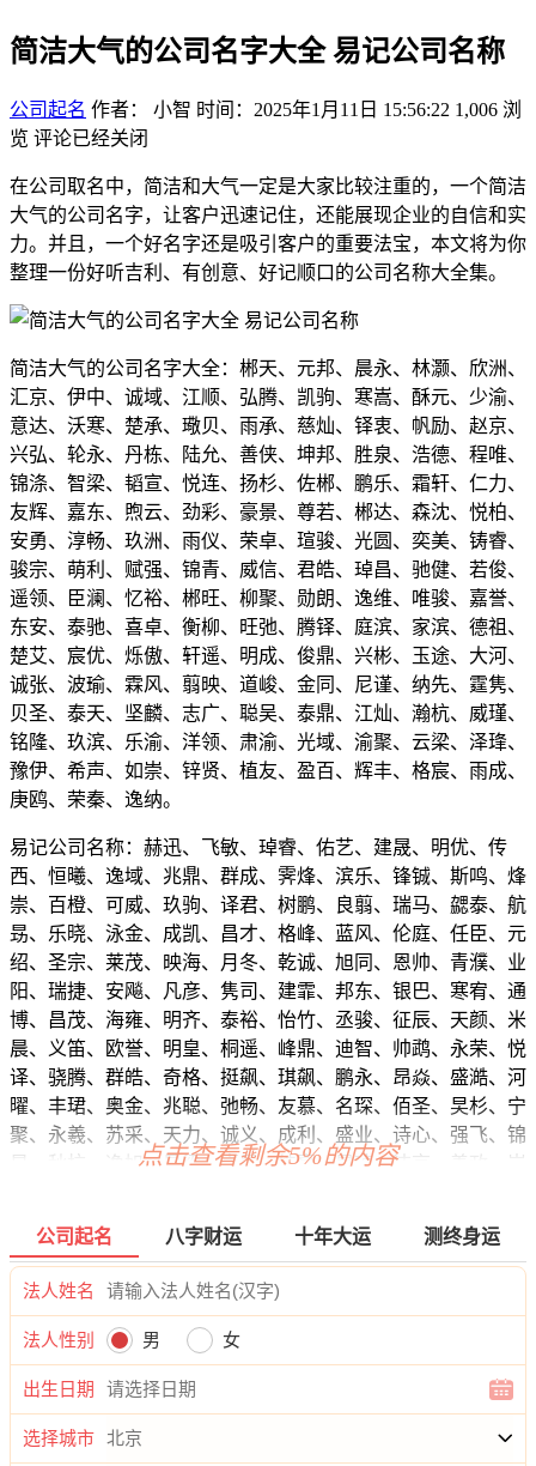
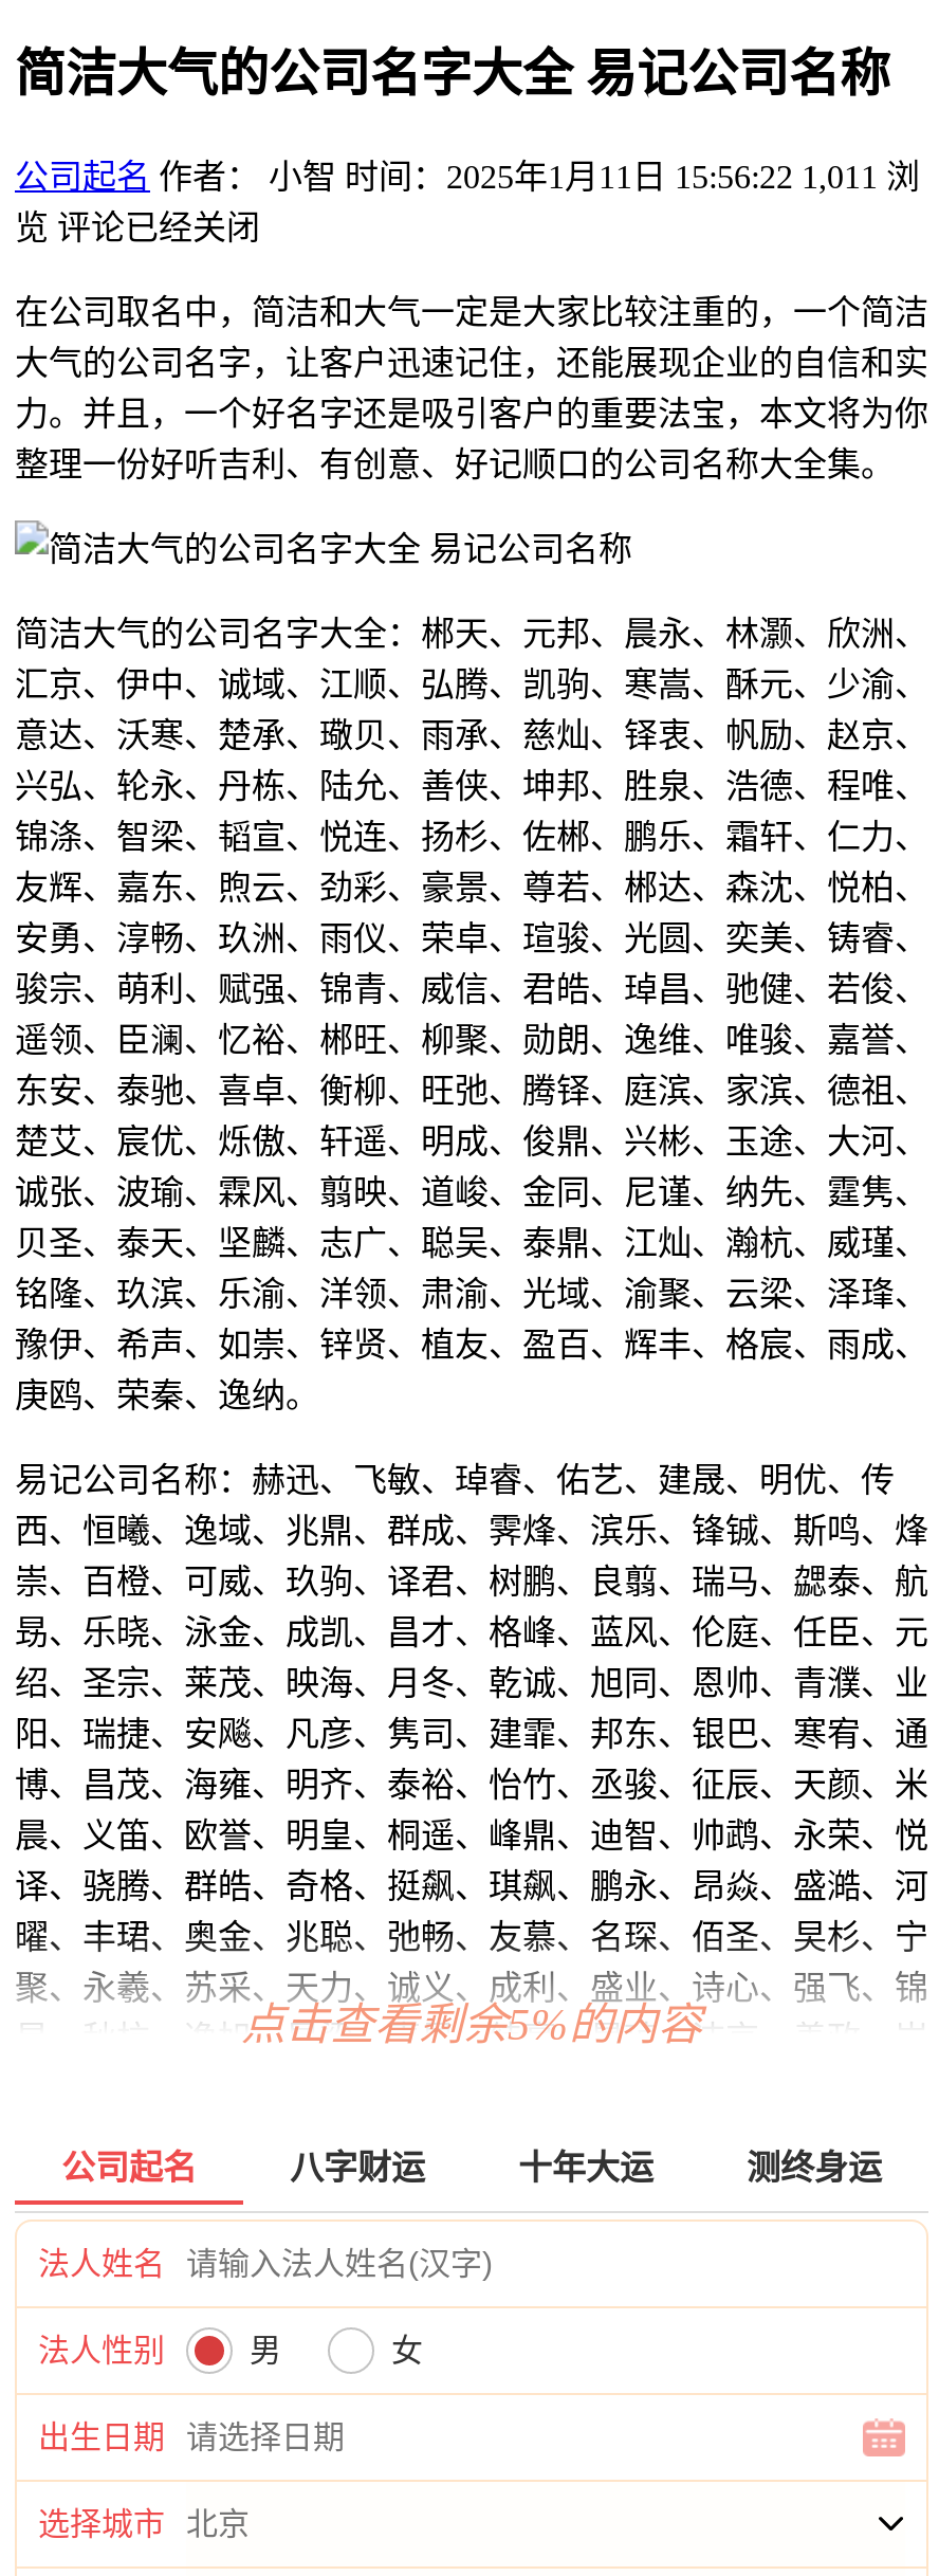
[10,99,522,120] 公司起名 作者： 小智 时间：2025年1月11日 15:56:22 1,006浏 -> [15,158,920,194] 公司起名 作者： 小智 时间：2025年1月11日 15:56:22 1,011浏

